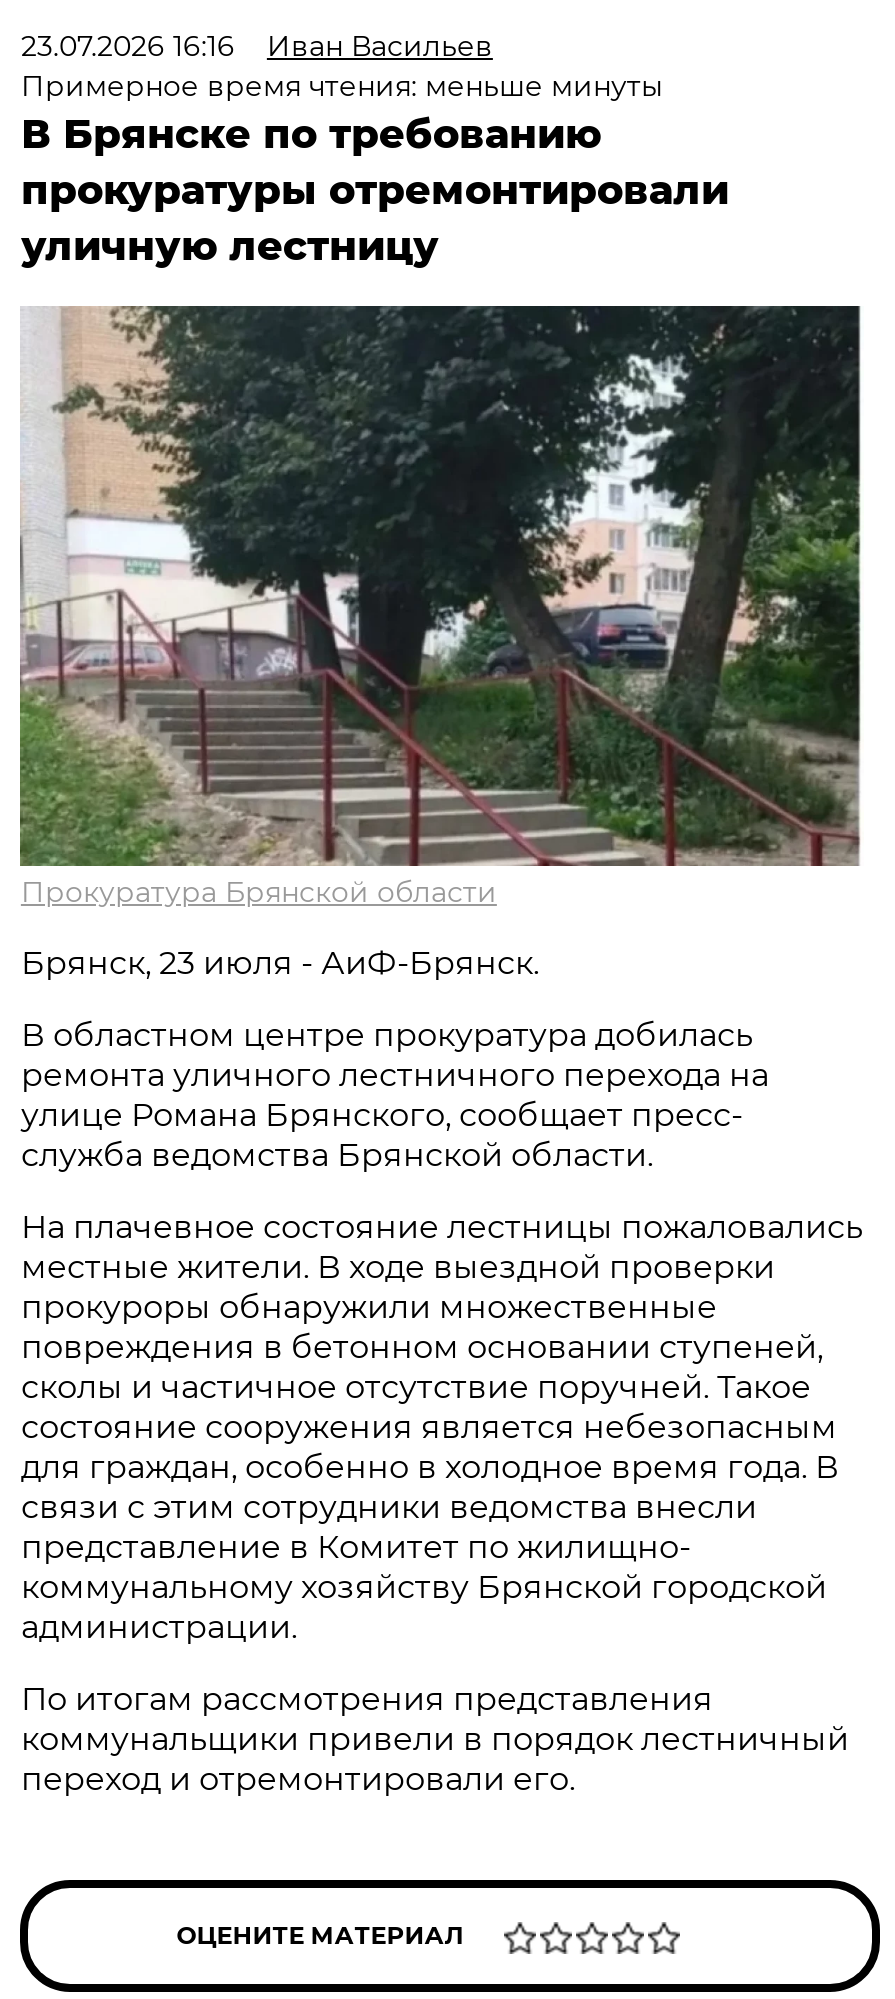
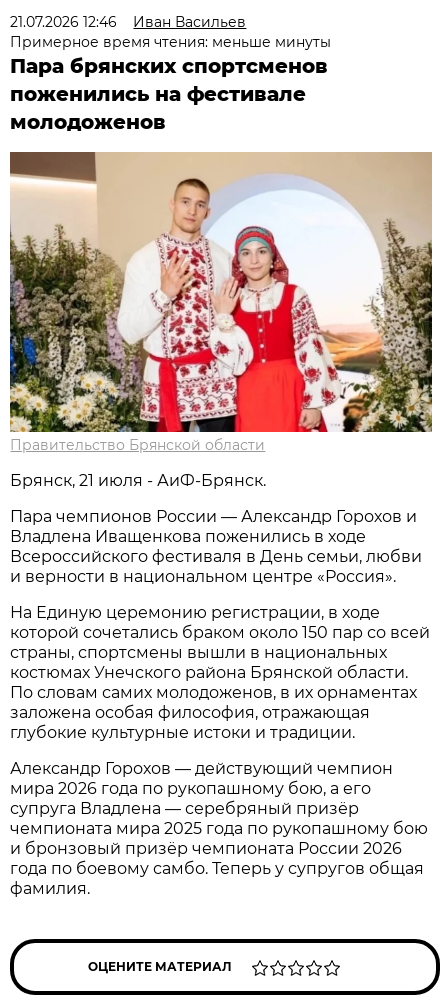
[21,28,493,64] 23.07.2026 16:16 Иван Васильев -> [10,13,246,31] 21.07.2026 12:46 Иван Васильев
[21,110,729,270] В Брянске по требованию | прокуратуры отремонтировали | уличную лестницу -> [10,54,328,134] Пара брянских спортсменов | поженились на фестивале | молодоженов
[18,304,864,910] [image] | Прокуратура Брянской области -> [9,151,433,454] [image] | Правительство Брянской области
[21,944,539,982] Брянск, 23 июля - АиФ-Брянск. -> [10,471,266,490] Брянск, 21 июля - АиФ-Брянск.
[21,1016,769,1174] В областном центре прокуратура добилась | ремонта уличного лестничного перехода на | улице Романа Брянского, сообщает пресс- | служба ведомства Брянской области. -> [10,507,422,586] Пара чемпионов России — Александр Горохов и | Владлена Иващенкова поженились в ходе | Всероссийского фестиваля в День семьи, любви | и верности в национальном центре «Россия».
[21,1208,863,1646] На плачевное состояние лестницы пожаловались | местные жители. В ходе выездной проверки | прокуроры обнаружили множественные | повреждения в бетонном основании ступеней, | сколы и частичное отсутствие поручней. Такое | состояние сооружения является небезопасным | для граждан, особенно в холодное время года. В | связи с этим сотрудники ведомства внесли | представление в Комитет по жилищно- | коммунальному хозяйству Брянской городской | администрации. -> [10,603,430,742] На Единую церемонию регистрации, в ходе | которой сочетались браком около 150 пар со всей | страны, спортсмены вышли в национальных | костюмах Унечского района Брянской области. | По словам самих молодоженов, в их орнаментах | заложена особая философия, отражающая | глубокие культурные истоки и традиции.
[21,1680,849,1798] По итогам рассмотрения представления | коммунальщики привели в порядок лестничный | переход и отремонтировали его. -> [10,759,428,898] Александр Горохов — действующий чемпион | мира 2026 года по рукопашному бою, а его | супруга Владлена — серебряный призёр | чемпионата мира 2025 года по рукопашному бою | и бронзовый призёр чемпионата России 2026 | года по боевому самбо. Теперь у супругов общая | фамилия.

